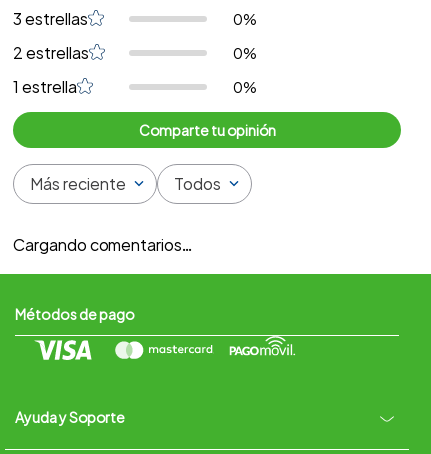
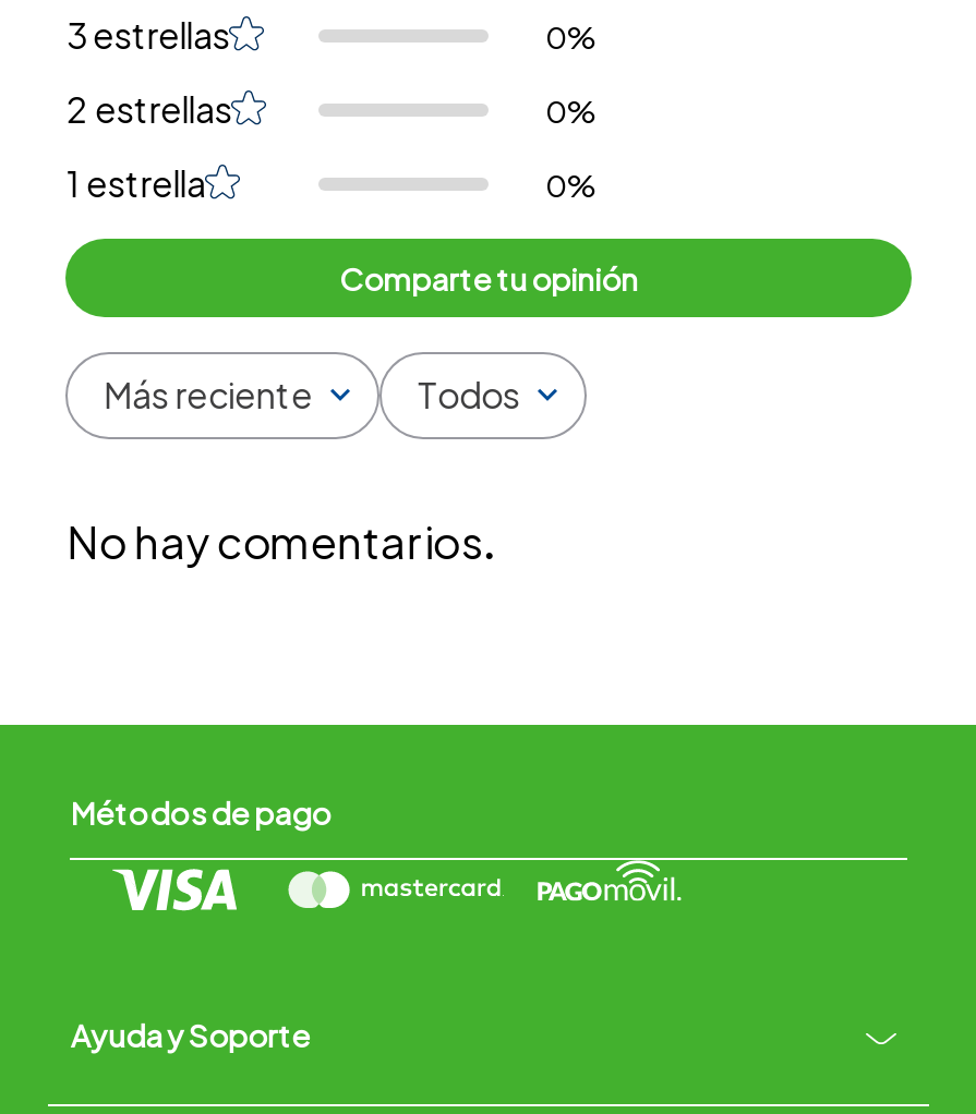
[13,234,192,255] Cargando comentarios… -> [66,514,494,568] No hay comentarios.

